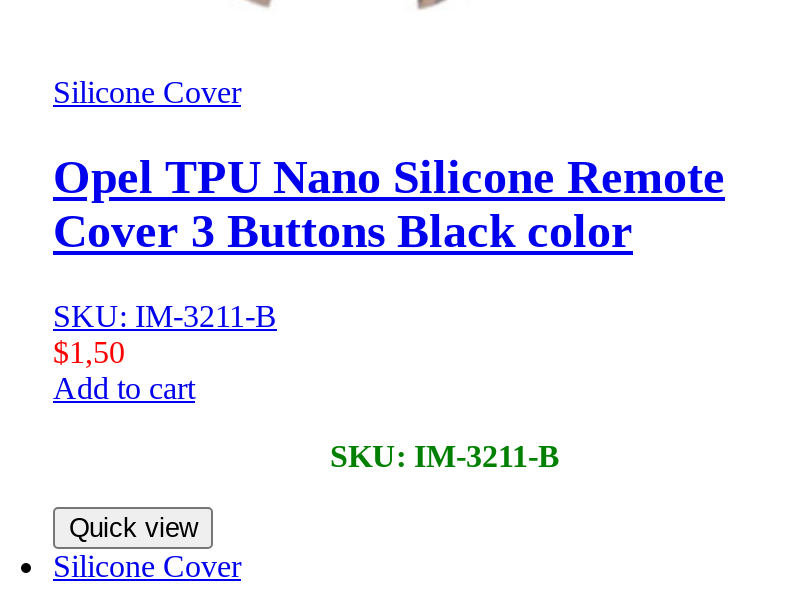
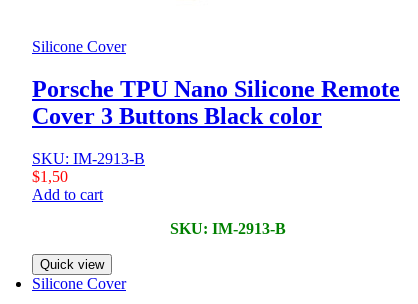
[53,151,725,203] Opel TPU Nano Silicone Remote -> [32,76,400,102] Porsche TPU Nano Silicone Remote
[53,299,277,333] SKU: IM-3211-B -> [32,149,145,166] SKU: IM-2913-B
[330,439,560,473] SKU: IM-3211-B -> [170,219,286,236] SKU: IM-2913-B

